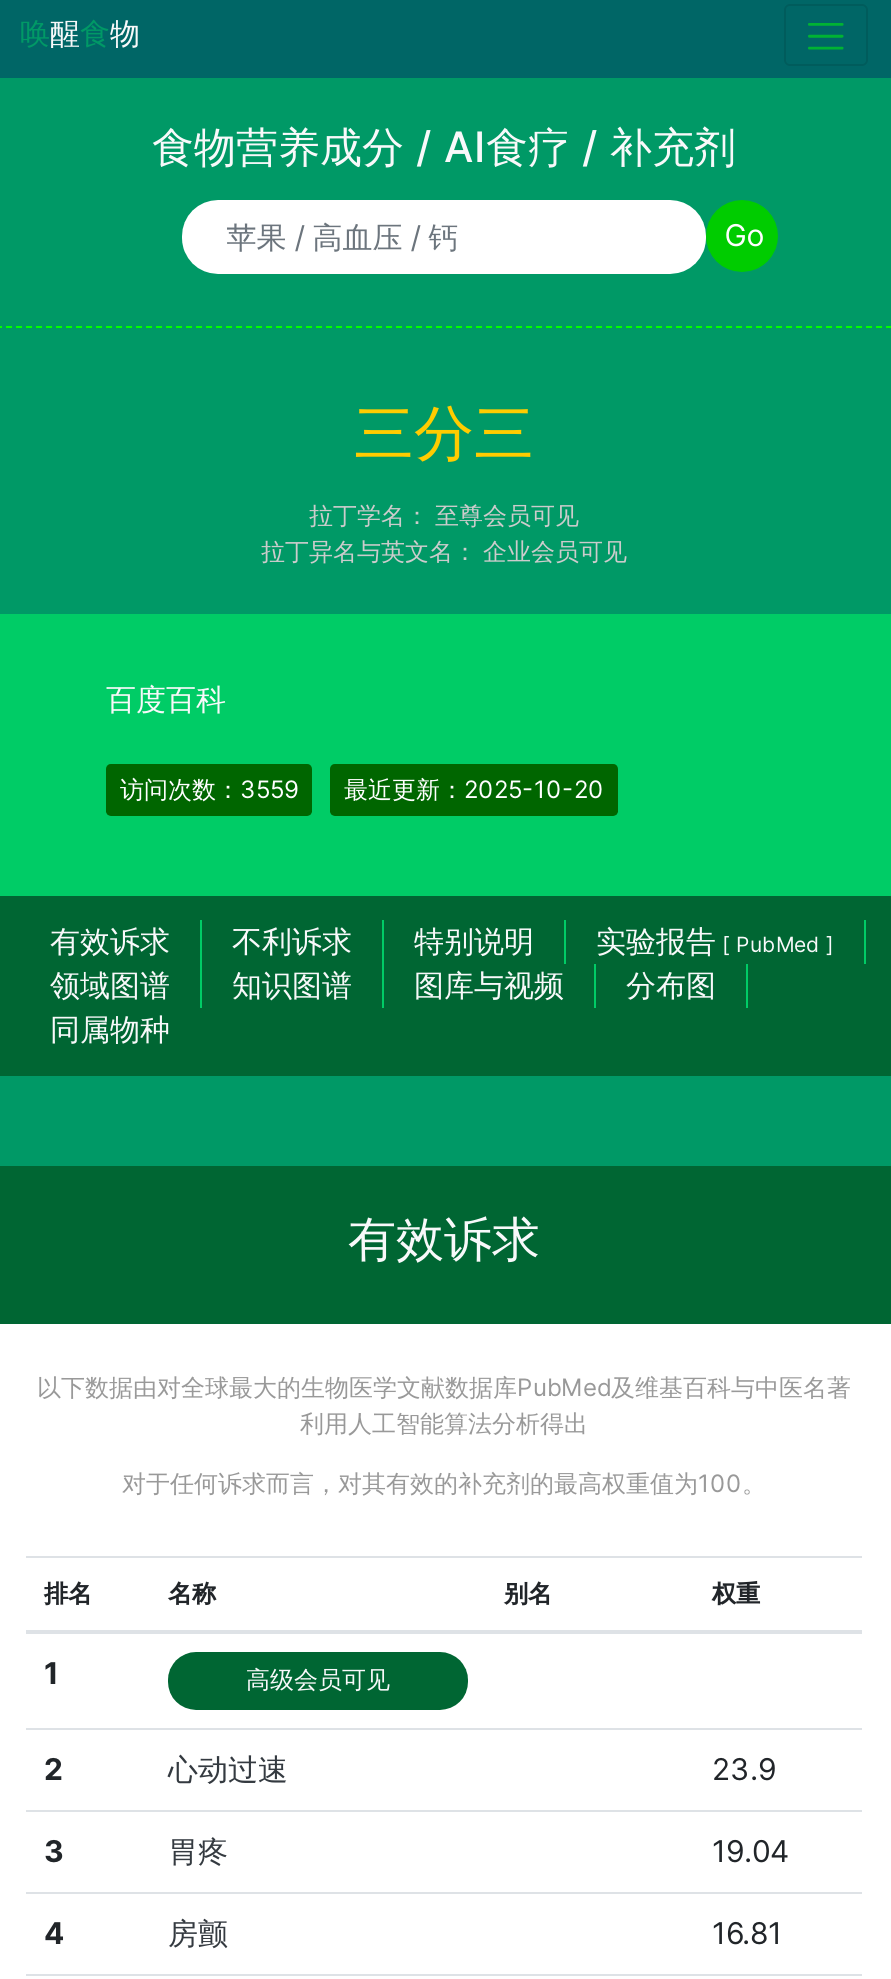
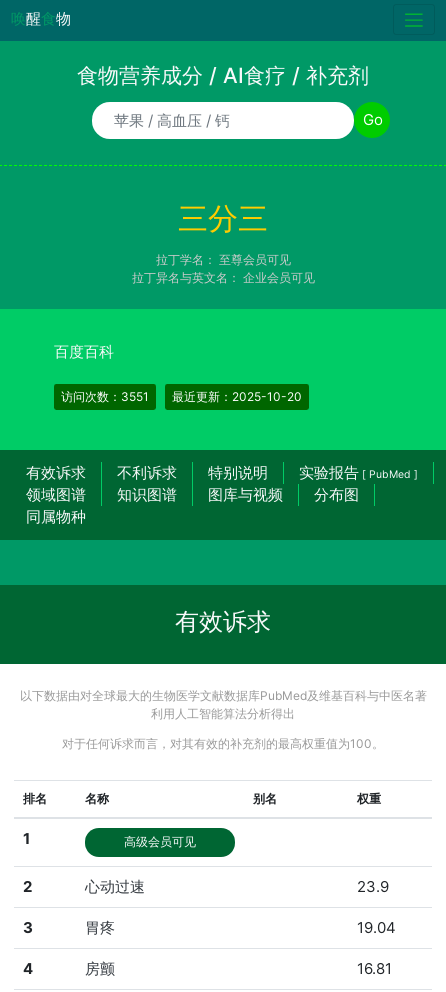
[120,774,604,804] 访问次数：3559 最近更新：2025-10-20 -> [61,389,302,404] 访问次数：3551 最近更新：2025-10-20

